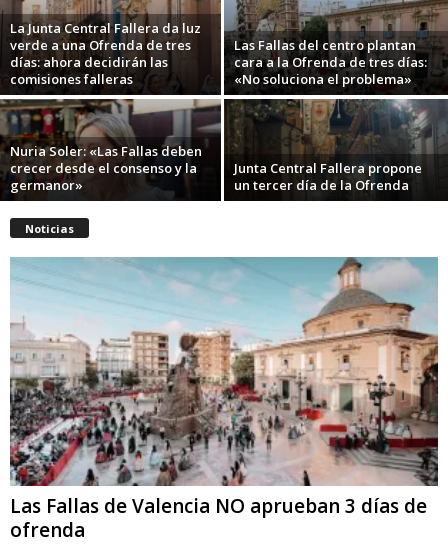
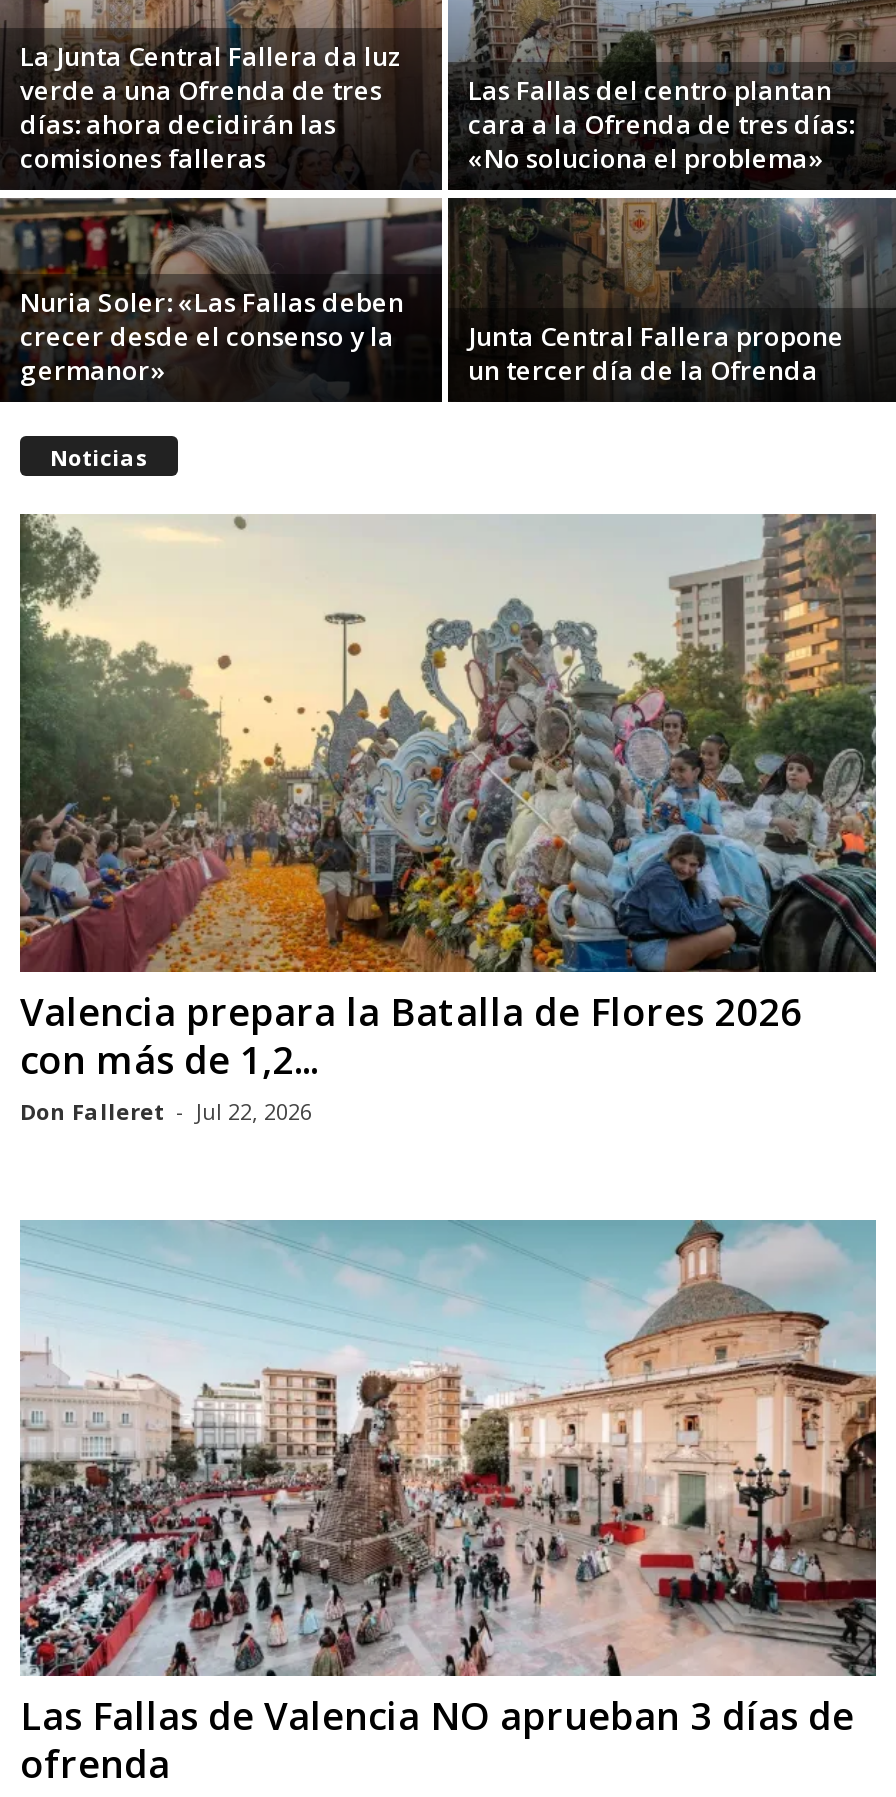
none -> [18,512,878,1125] [image] | Valencia prepara la Batalla de Flores 2026 | con más de 1,2... | Don Falleret - Jul 22, 2026

